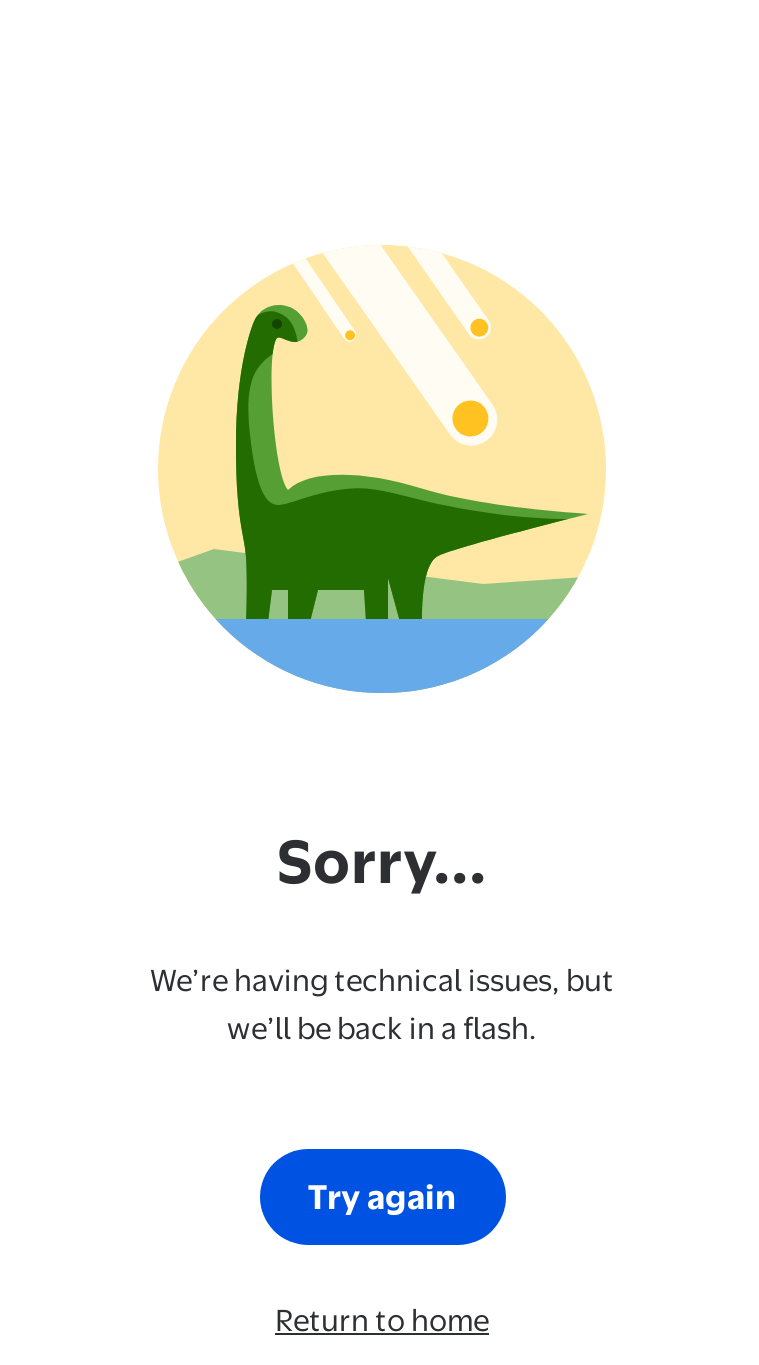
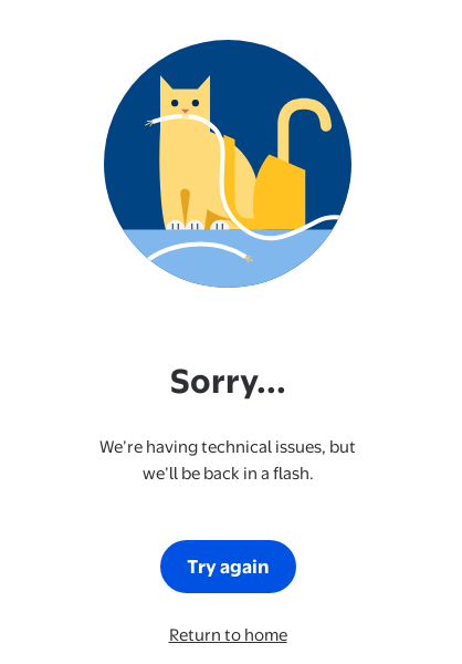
[158,245,606,647] [image] -> [103,39,353,263] [image]

